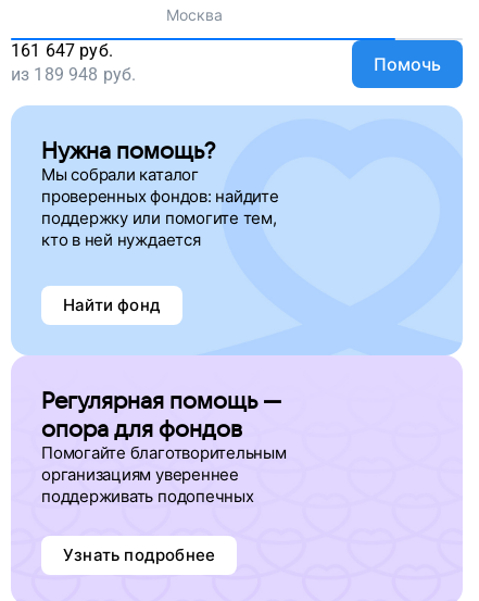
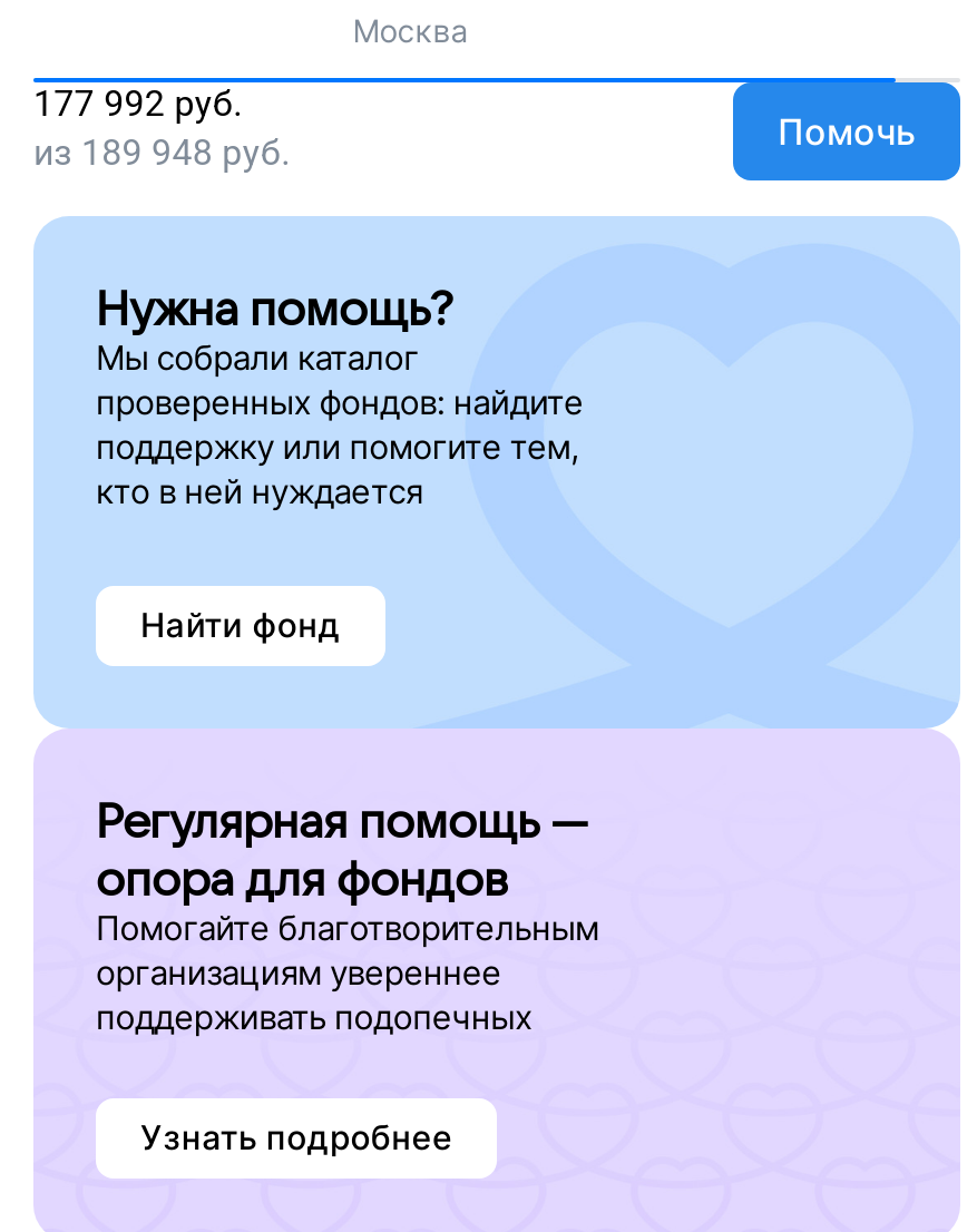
[11,41,113,61] 161 647 руб. -> [33,84,242,126] 177 992 руб.

